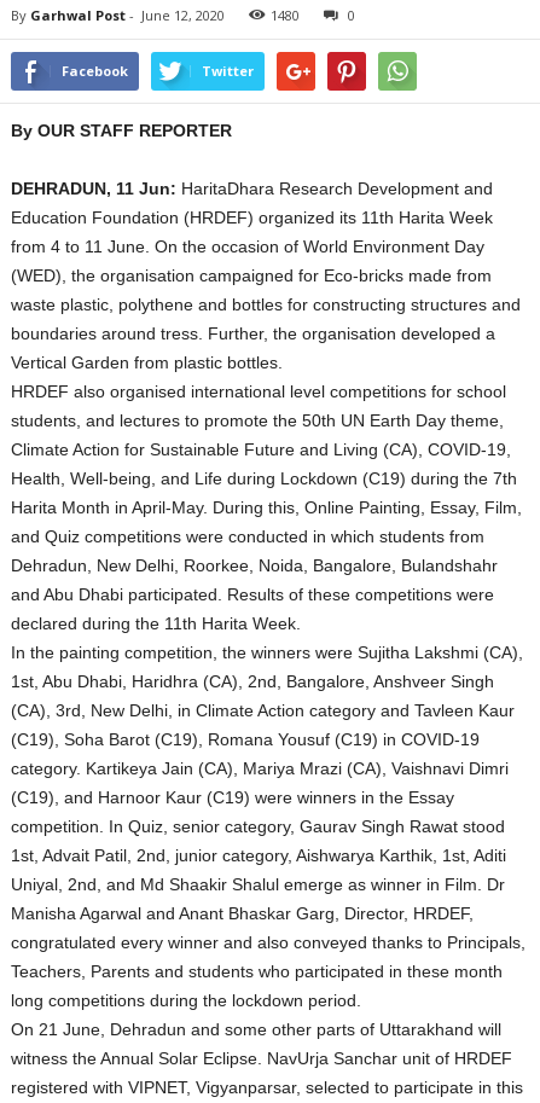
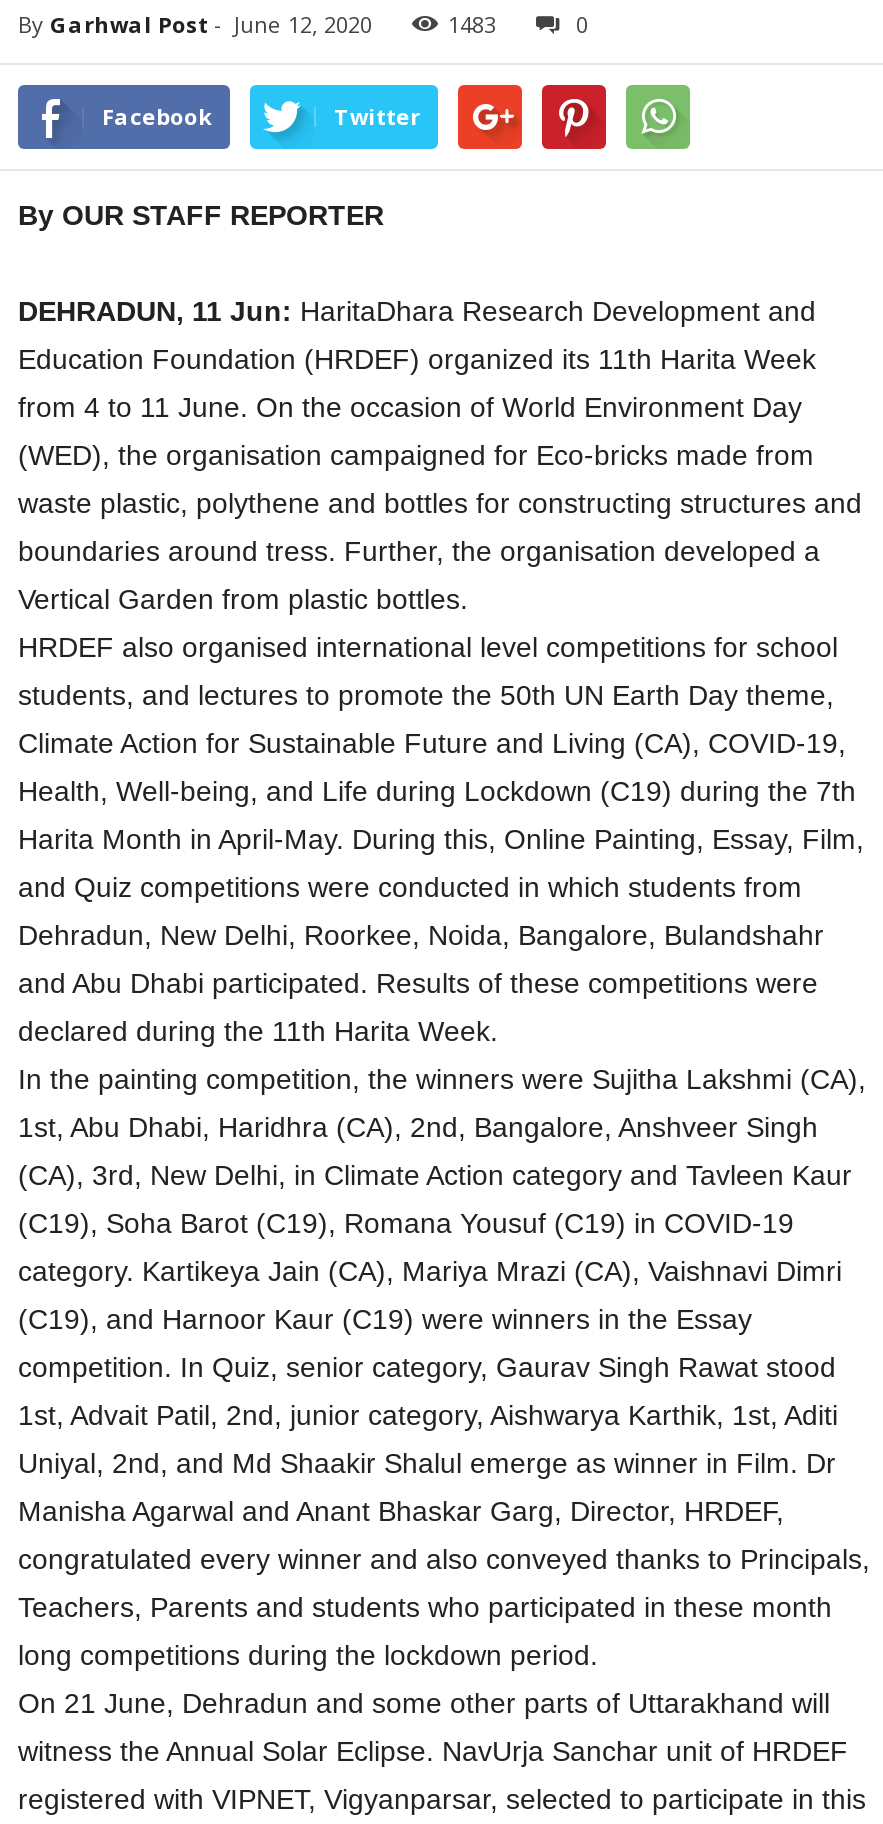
[271,6,300,24] 1480 -> [448,9,496,39] 1483

